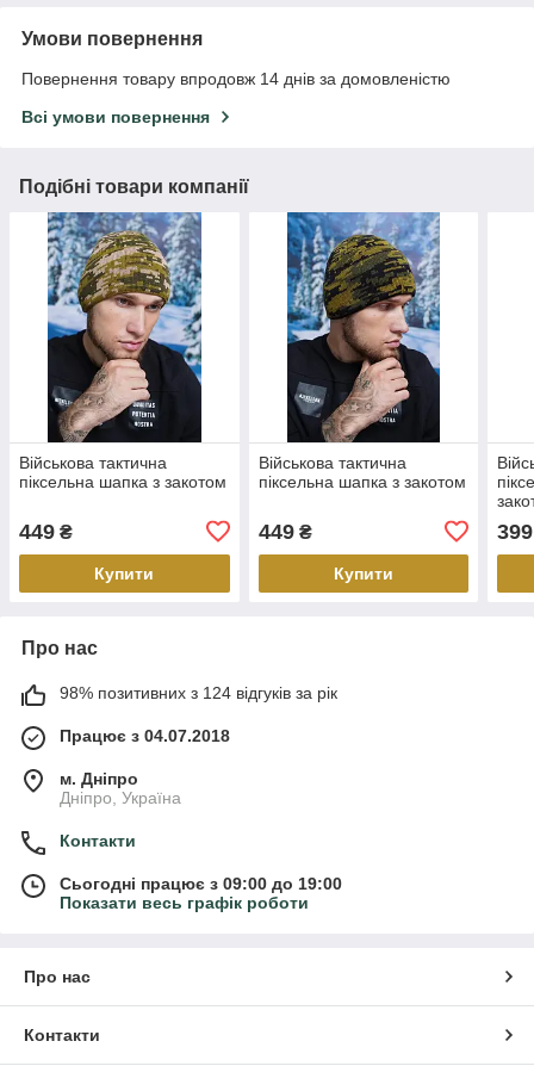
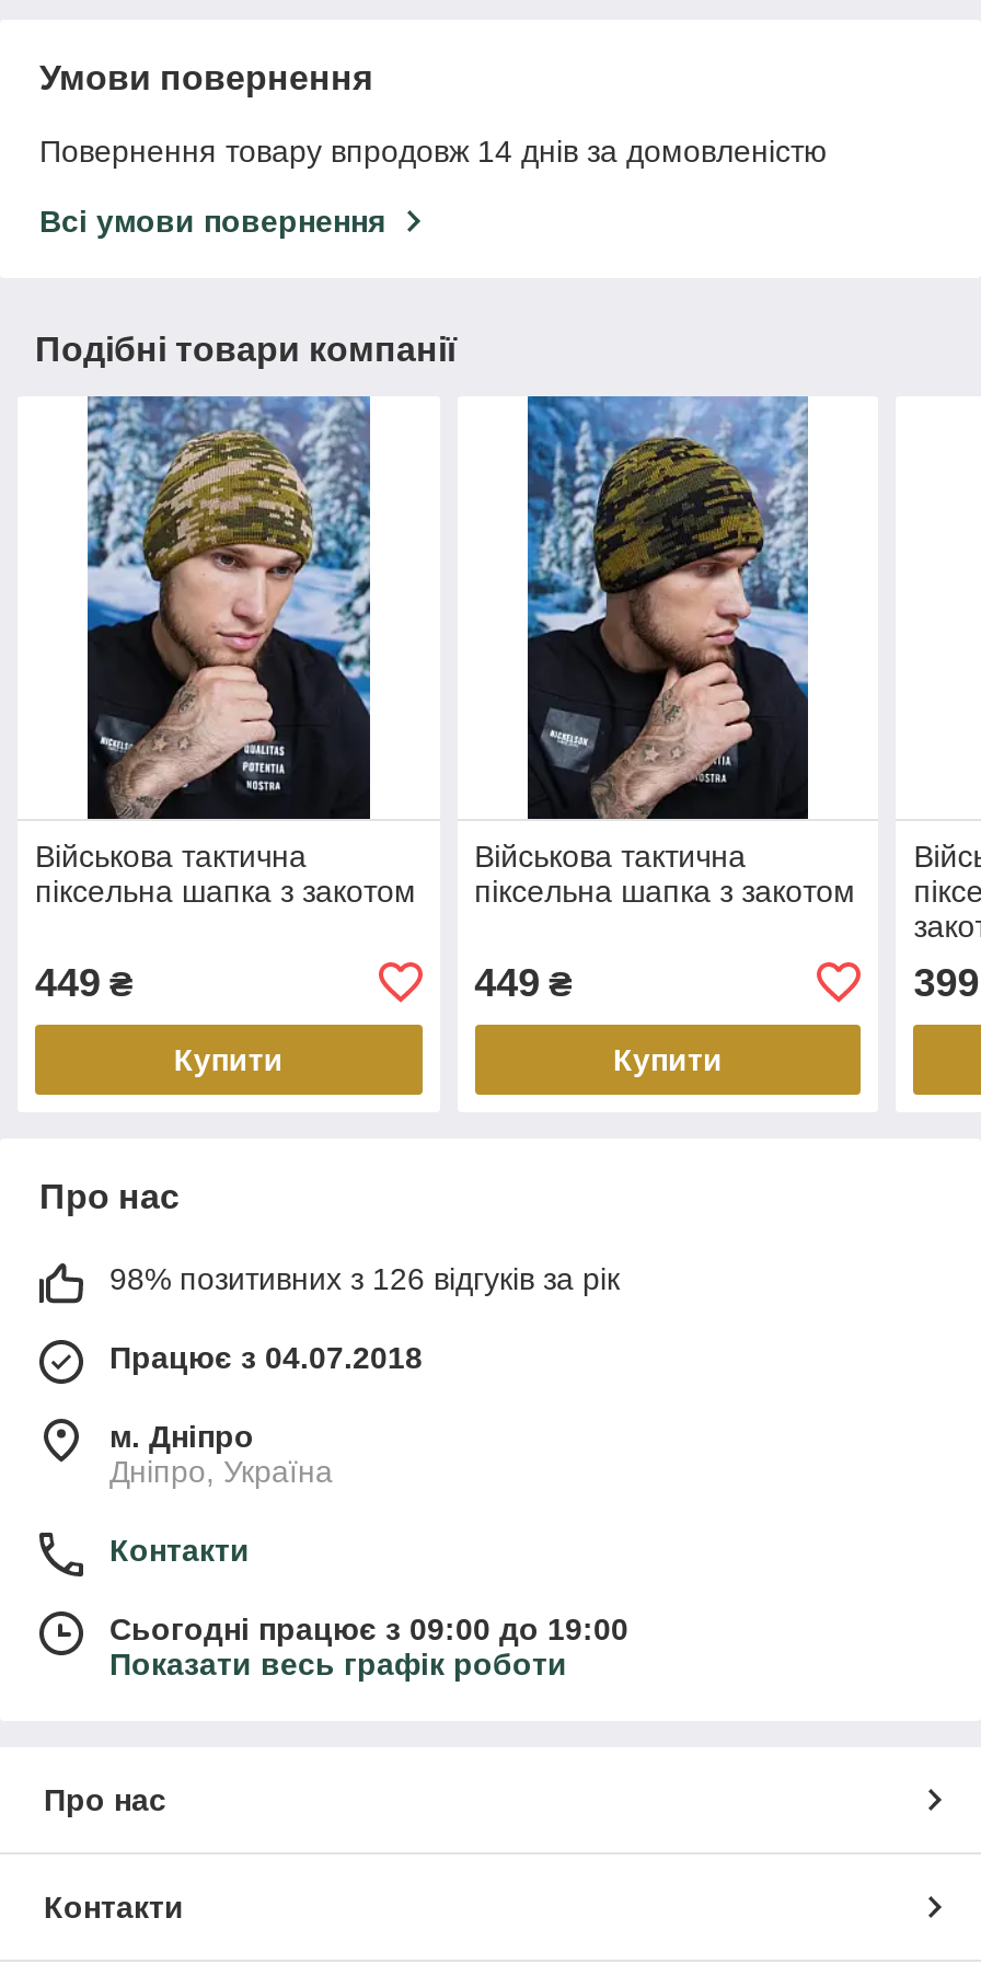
[60,683,337,702] 98% позитивних з 124 відгуків за рік -> [109,1261,620,1296] 98% позитивних з 126 відгуків за рік

